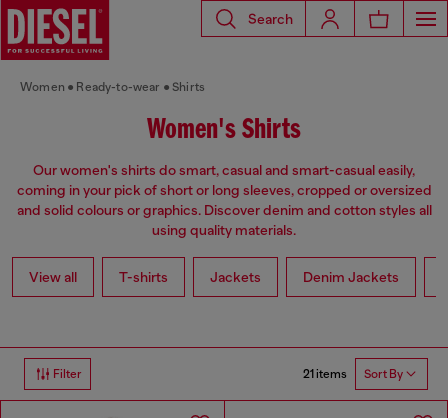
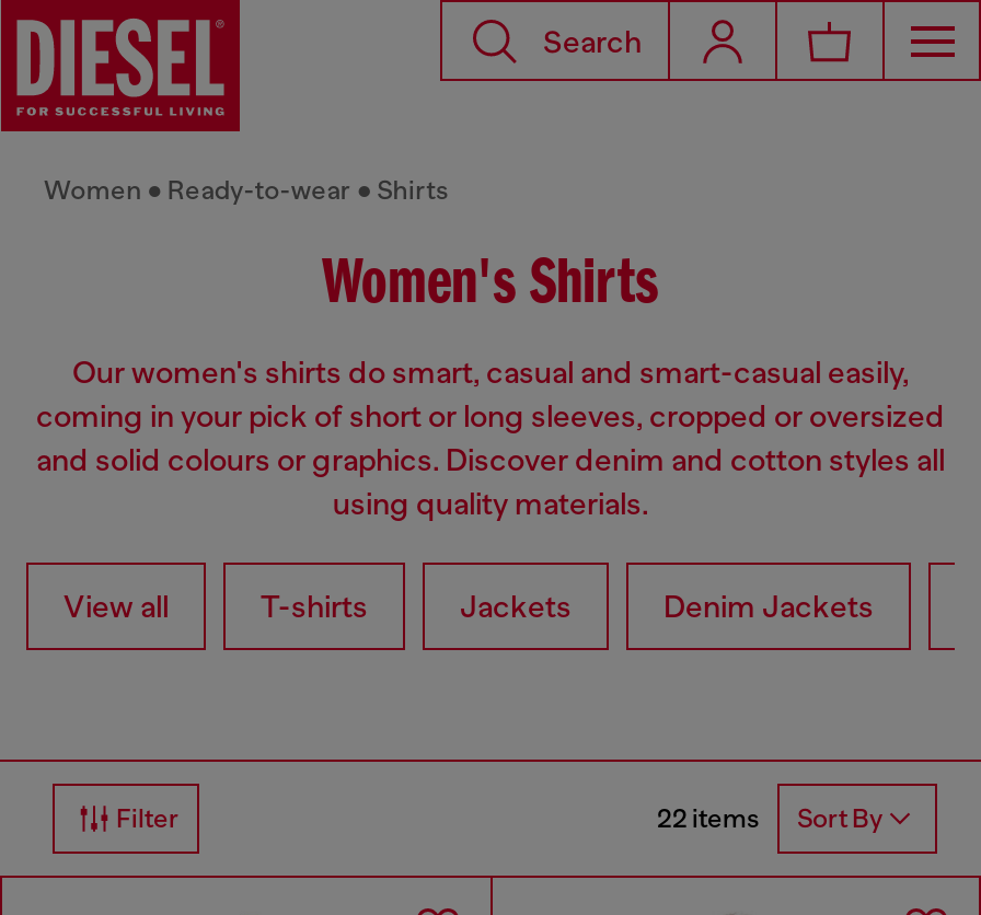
[303,367,403,381] 21 items Sort By -> [657,803,882,835] 22 items Sort By

